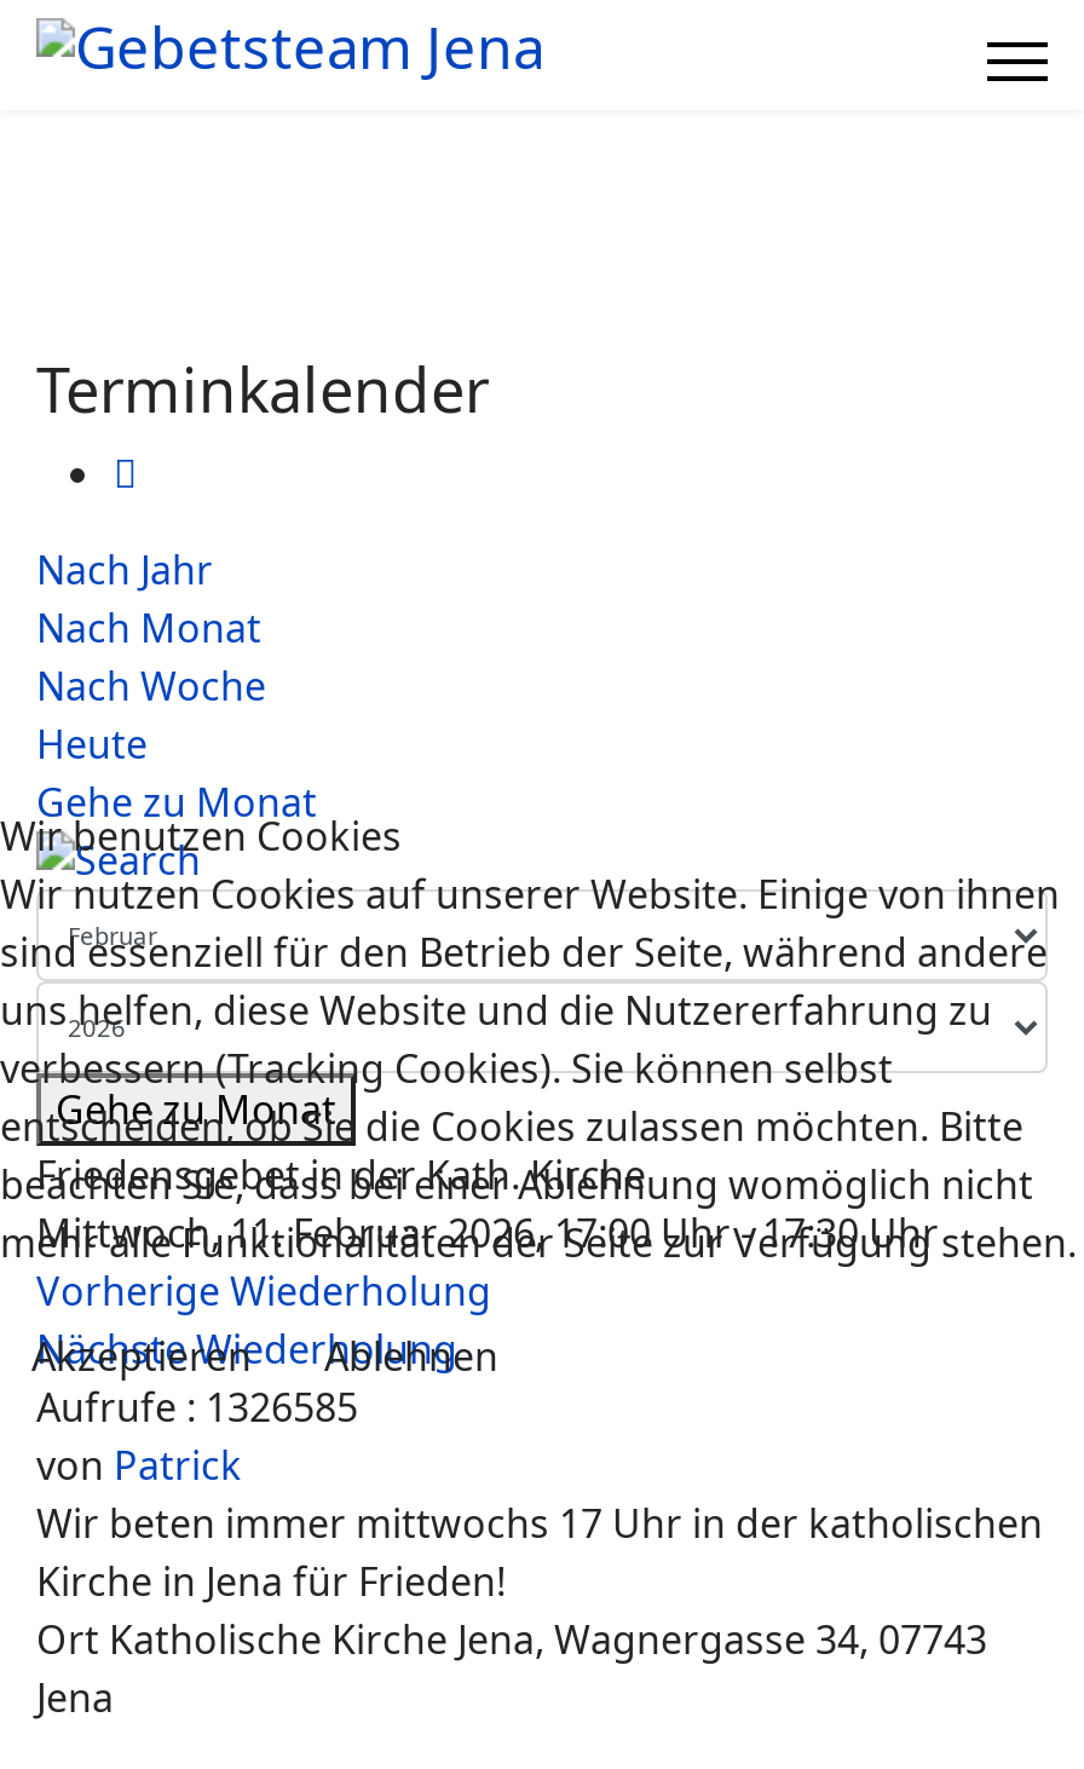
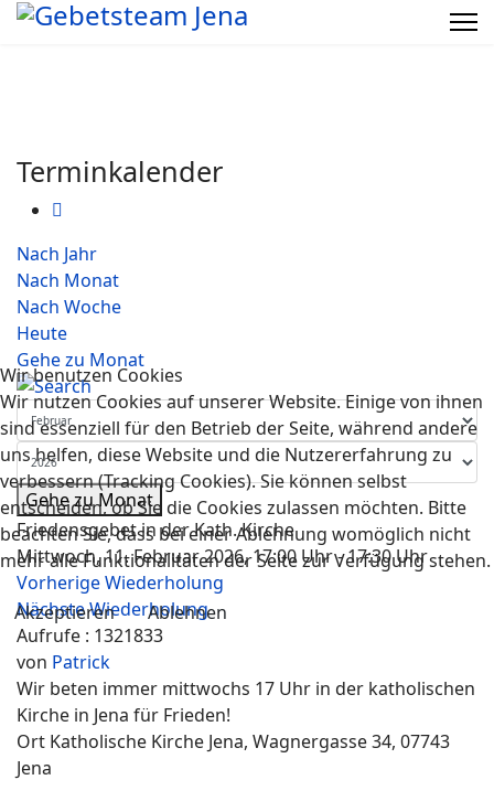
[36,1381,358,1434] Aufrufe: 1326585 -> [17,623,163,648] Aufrufe: 1321833

